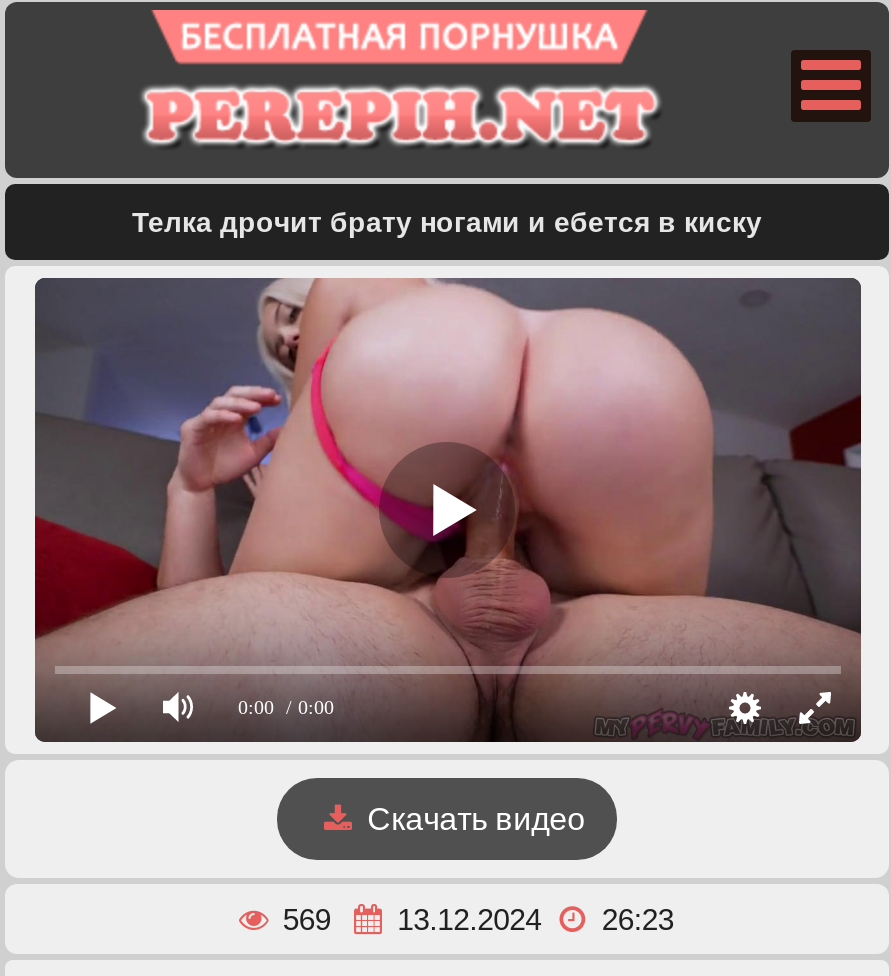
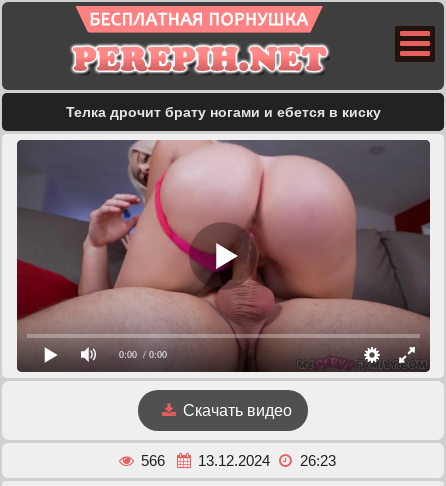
[275,903,674,937] 569 13.12.2024 26:23 -> [137,452,336,469] 566 13.12.2024 26:23

